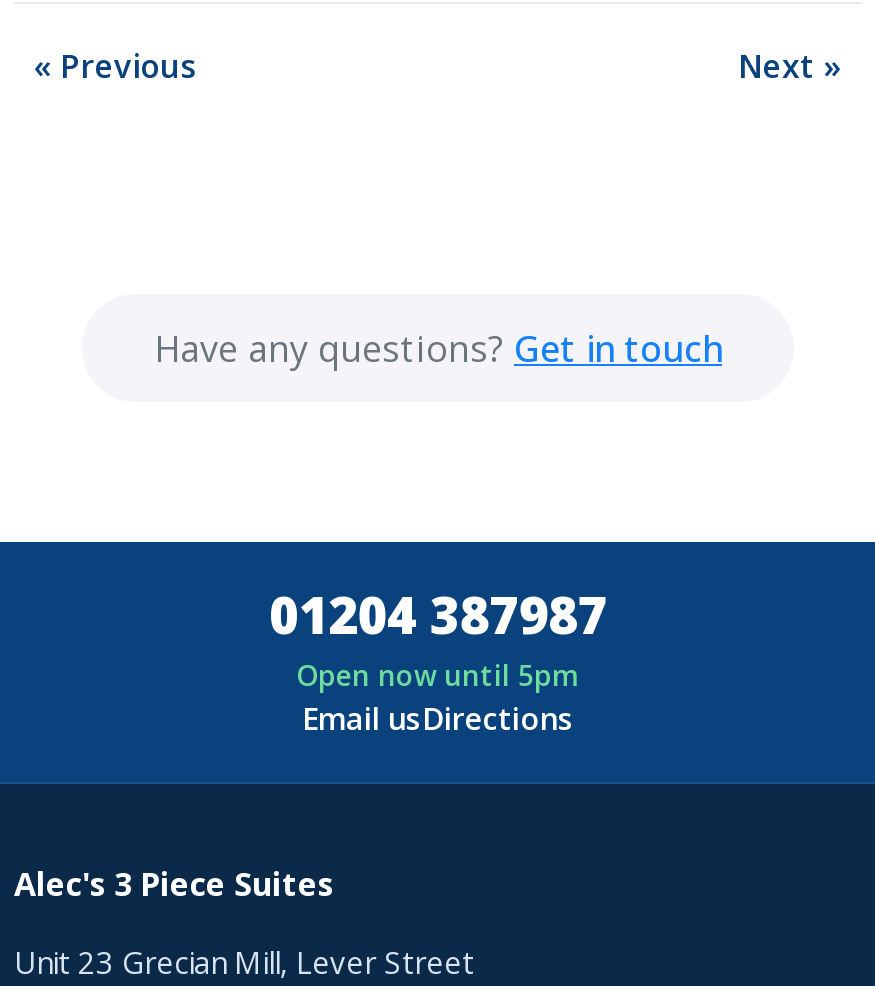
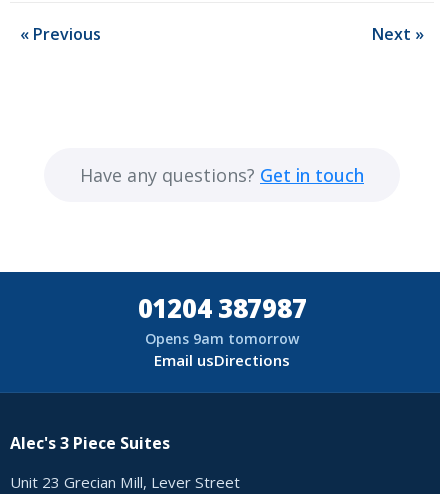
[296,655,580,693] Open now until 5pm -> [145,329,299,348] Opens 9am tomorrow

